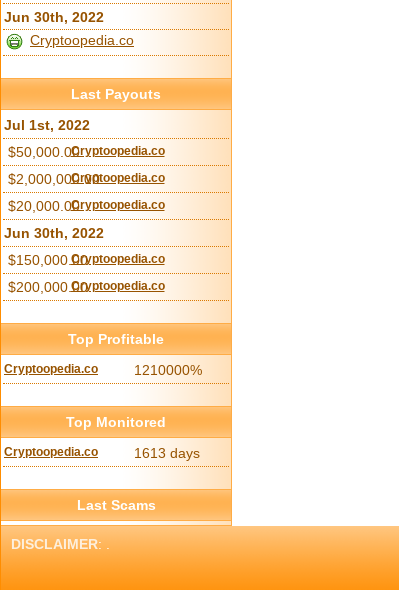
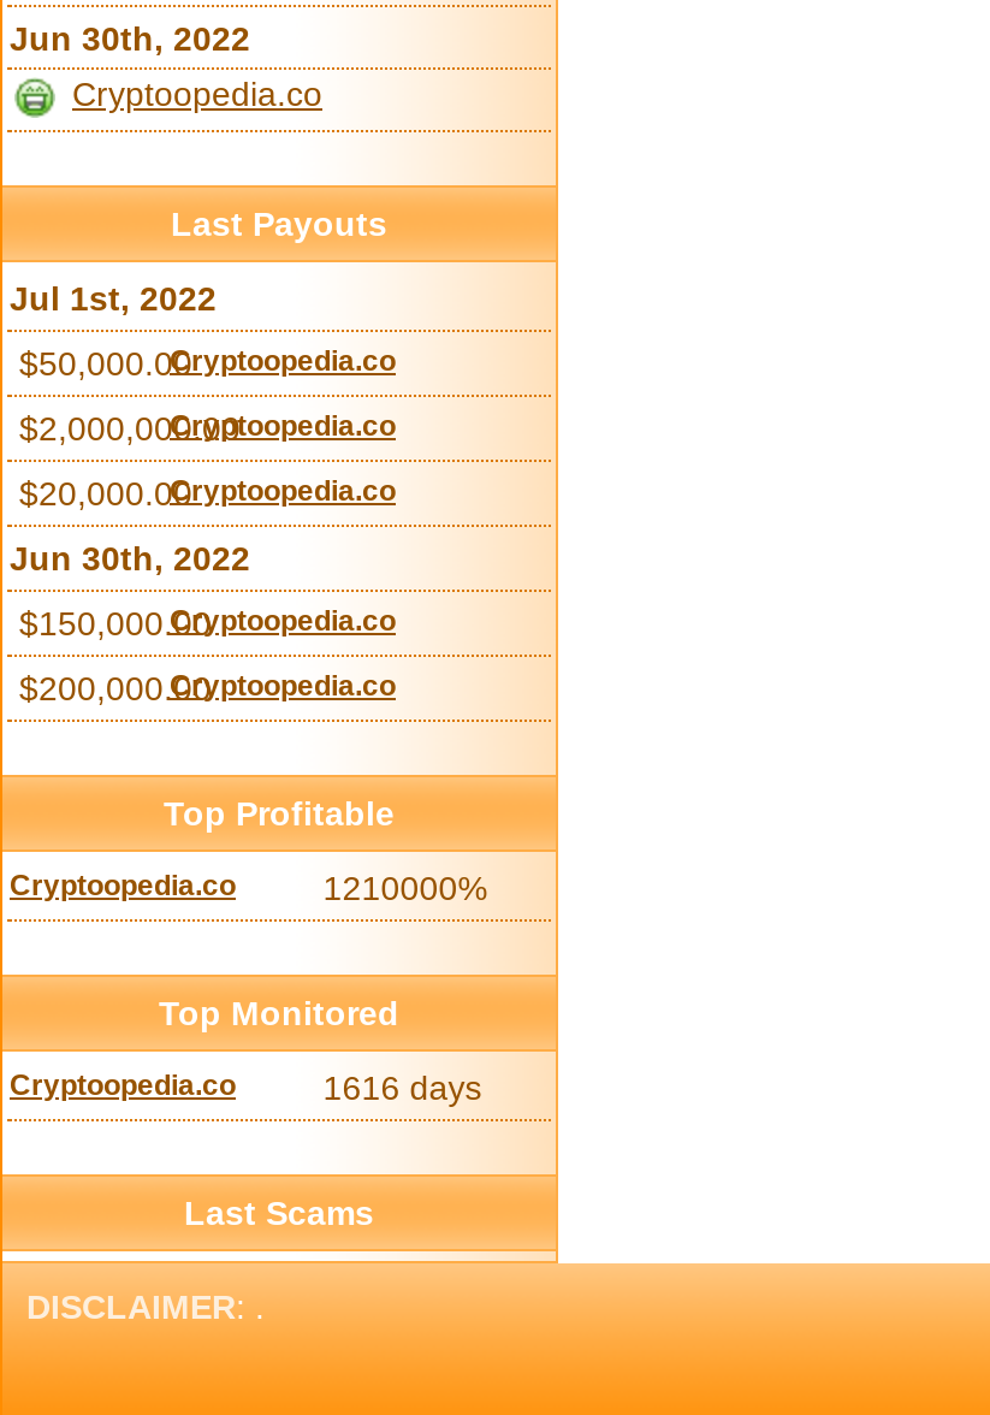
[134,445,200,461] 1613 days -> [323,1068,482,1107] 1616 days

